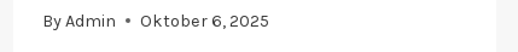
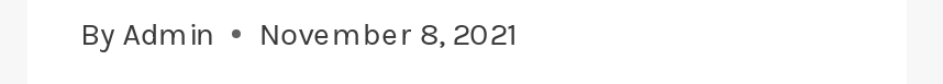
[42,10,270,31] By Admin Oktober 6, 2025 -> [80,15,516,53] By Admin November 8, 2021

